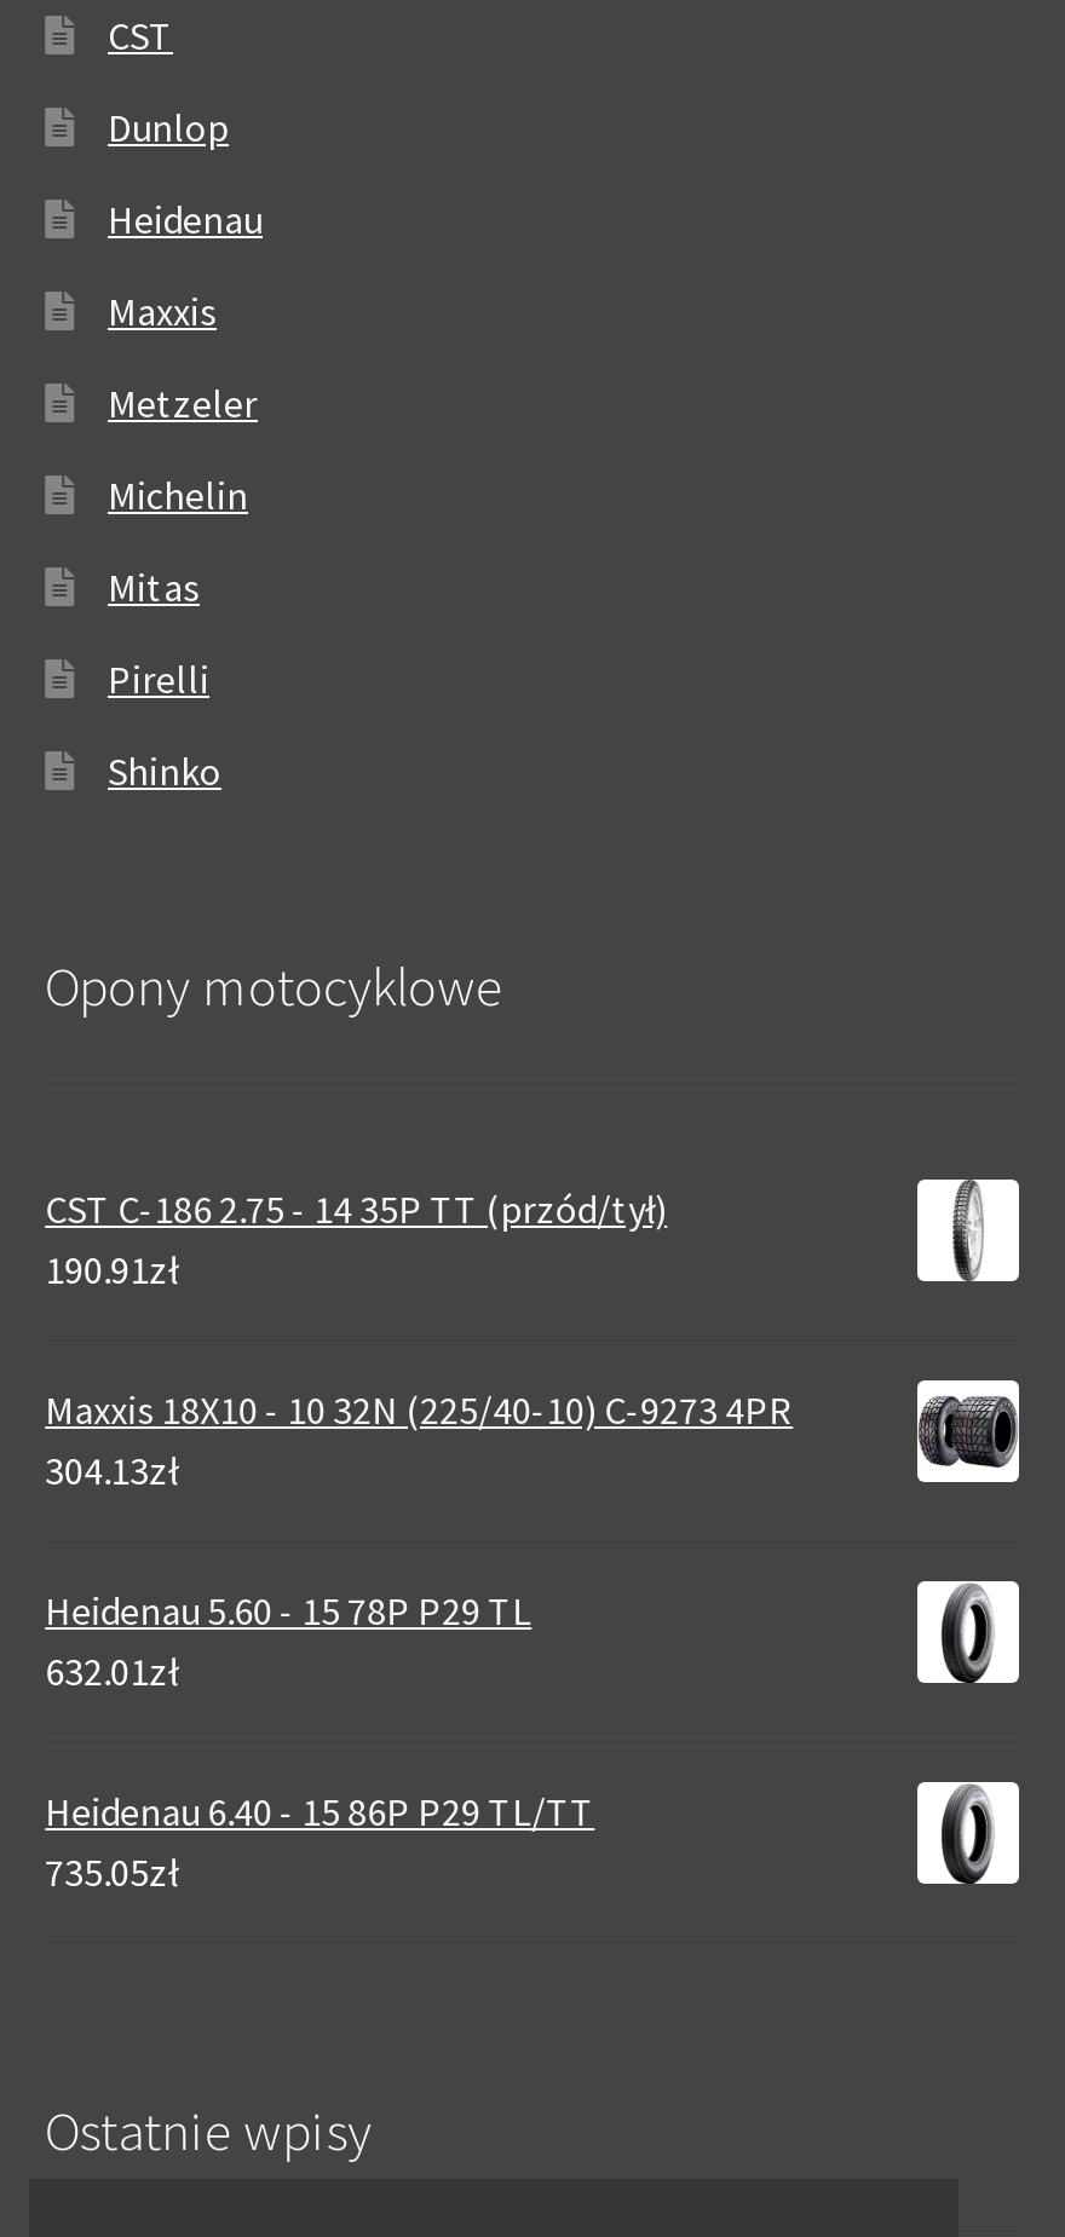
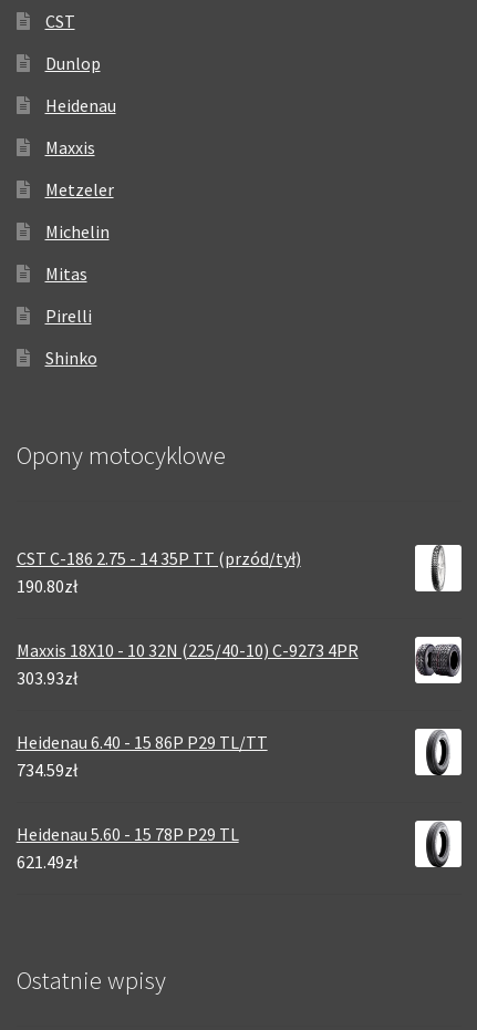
[45,1244,178,1293] 190.91zł -> [16,575,77,597] 190.80zł
[45,1445,178,1695] 304.13zł | 632.01zł -> [16,667,77,689] 303.93zł
moved [45,1586,532,1634] -> [16,823,239,845]: Heidenau 5.60 - 15 78P P29 TL
moved [45,1786,594,1835] -> [16,731,267,753]: Heidenau 6.40 - 15 86P P29 TL/TT
[45,1847,178,1895] 735.05zł -> [16,758,77,873] 734.59zł | 621.49zł

